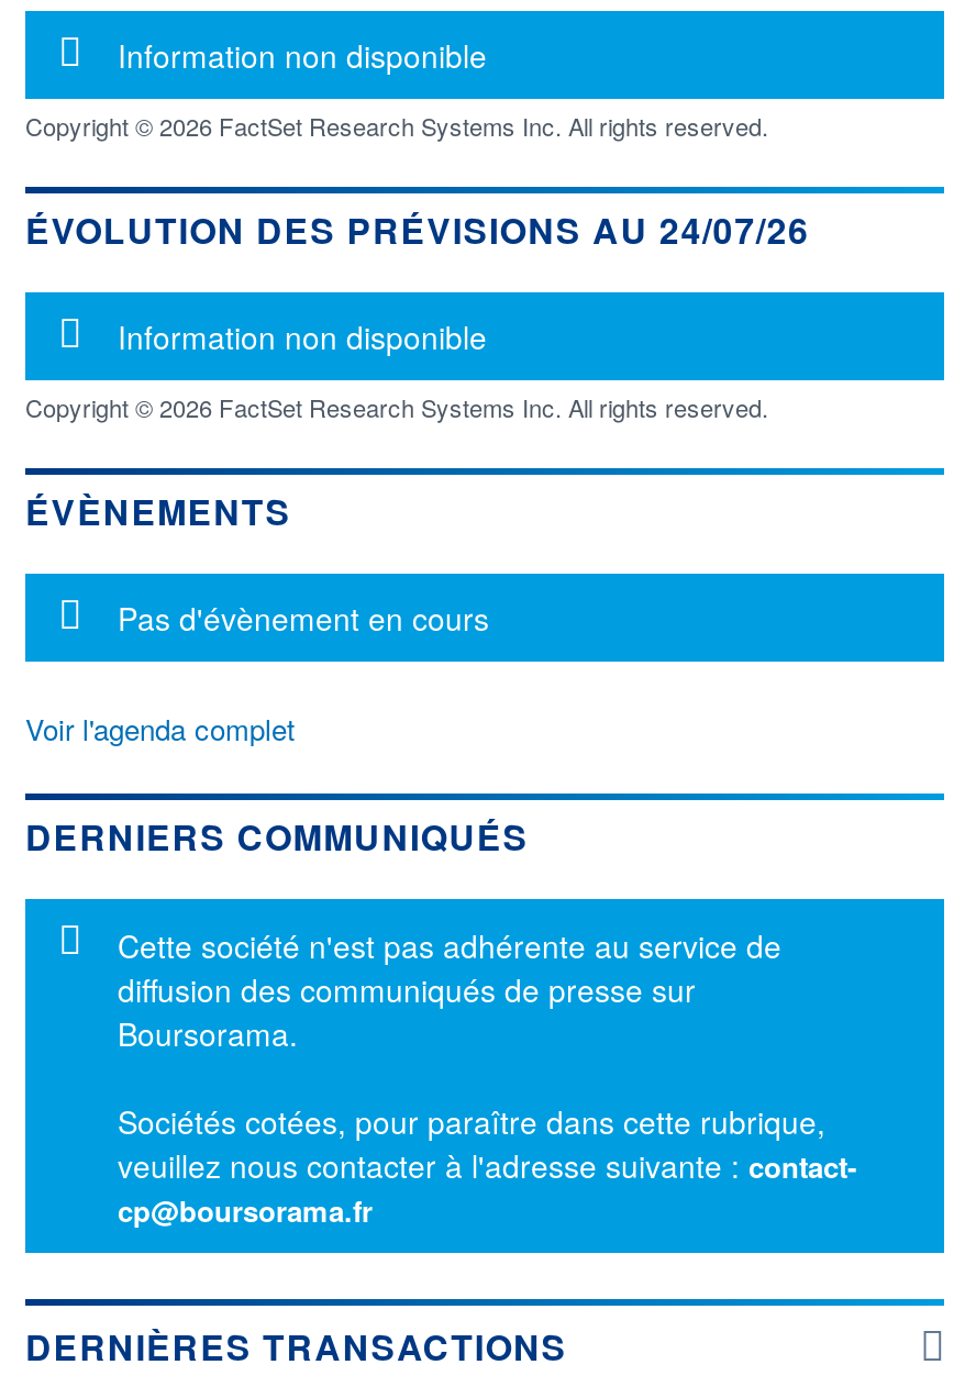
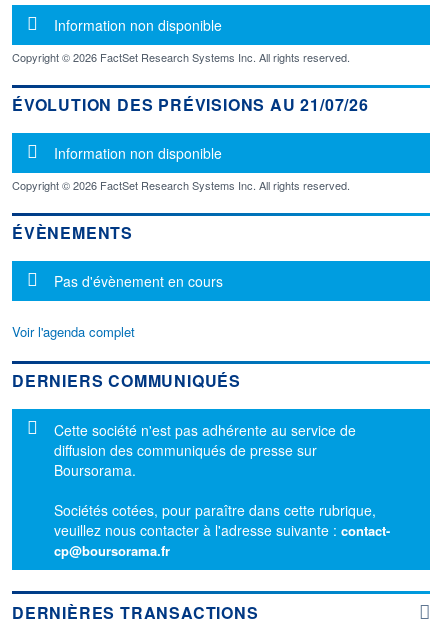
[25,204,810,255] ÉVOLUTION DES PRÉVISIONS AU 24/07/26 -> [12,93,369,116] ÉVOLUTION DES PRÉVISIONS AU 21/07/26

